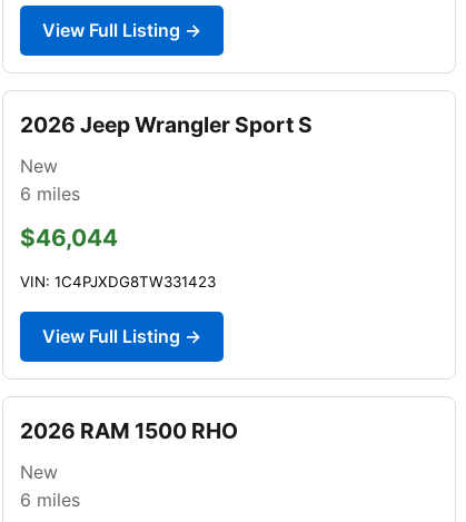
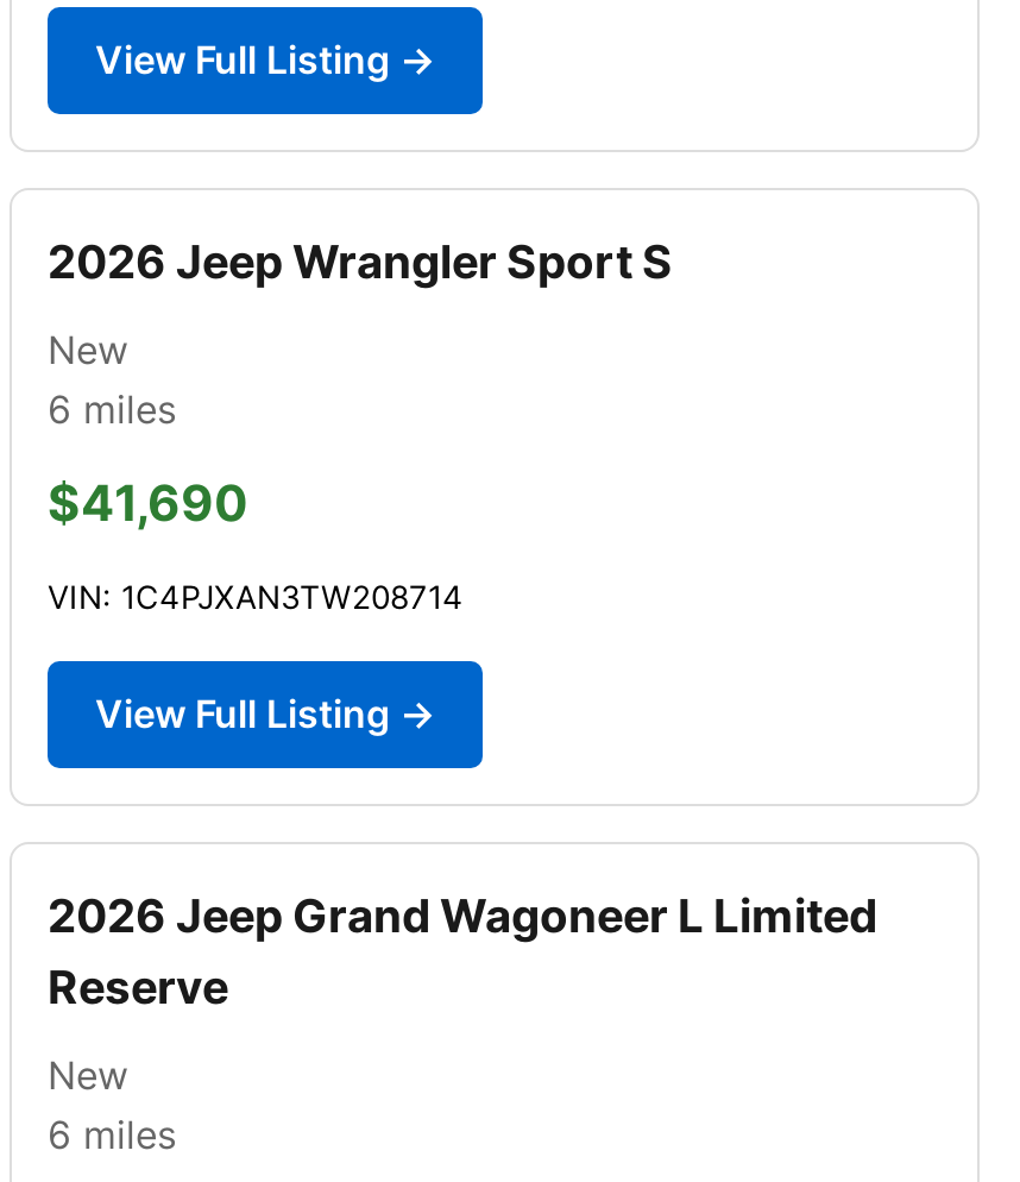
[20,224,118,251] $46,044 -> [48,473,247,532] $41,690
[20,273,216,290] VIN: 1C4PJXDG8TW331423 -> [48,578,464,616] VIN: 1C4PJXAN3TW208714
[20,417,238,444] 2026 RAM 1500 RHO -> [48,887,877,1015] 2026 Jeep Grand Wagoneer L Limited | Reserve

